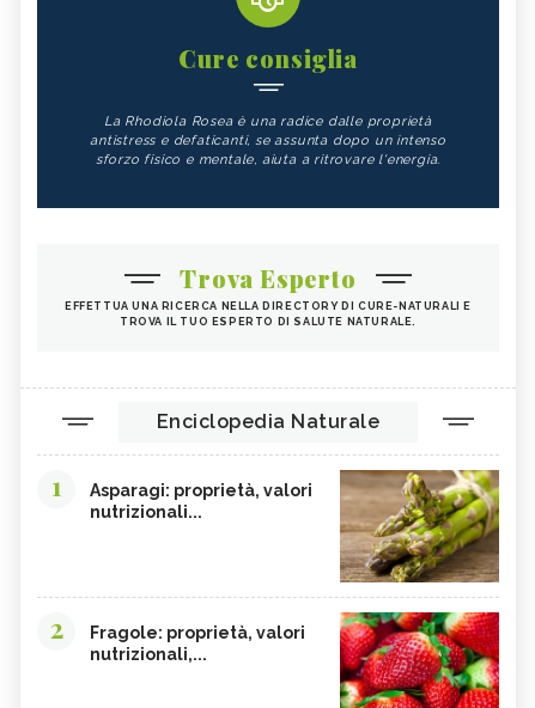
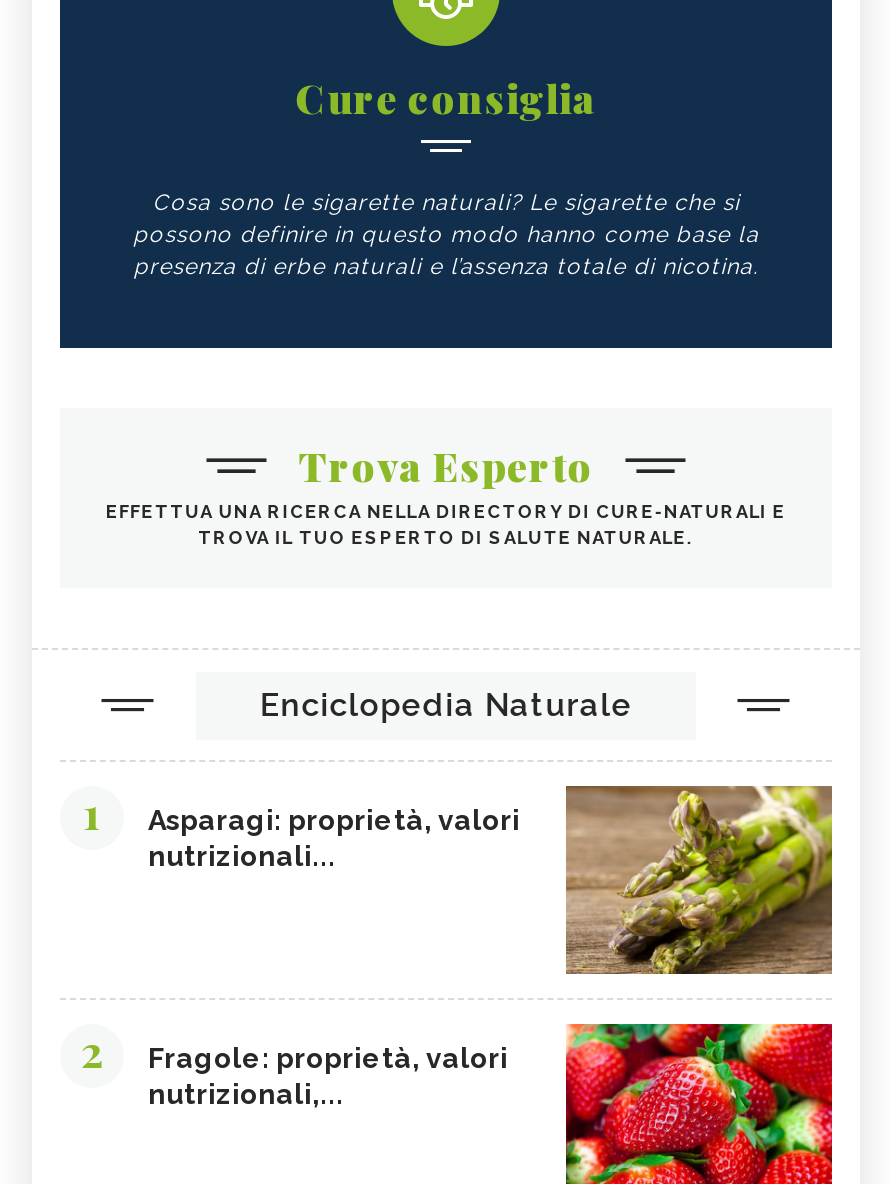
[90,114,446,168] La Rhodiola Rosea è una radice dalle proprietà | antistress e defaticanti, se assunta dopo un intenso | sforzo fisico e mentale, aiuta a ritrovare l'energia. -> [133,191,759,281] Cosa sono le sigarette naturali? Le sigarette che si | possono definire in questo modo hanno come base la | presenza di erbe naturali e l’assenza totale di nicotina.

